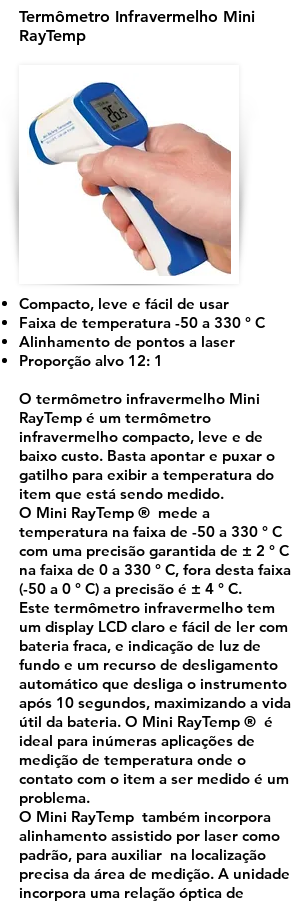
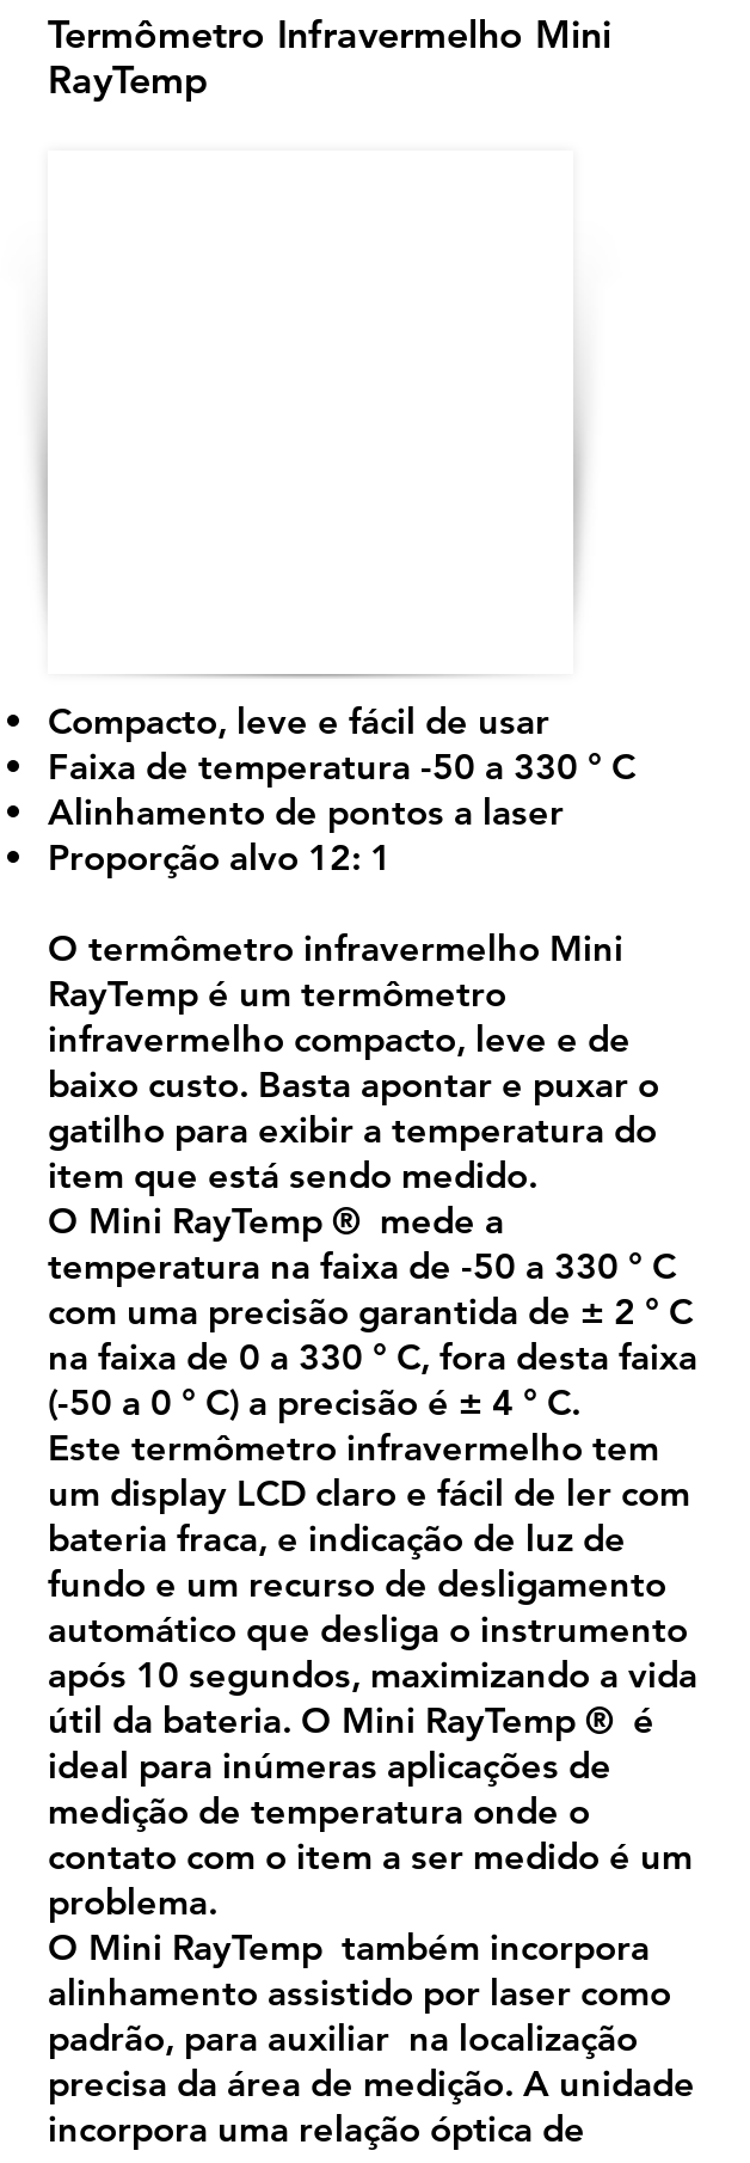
[28,81,232,277] [image] -> none

